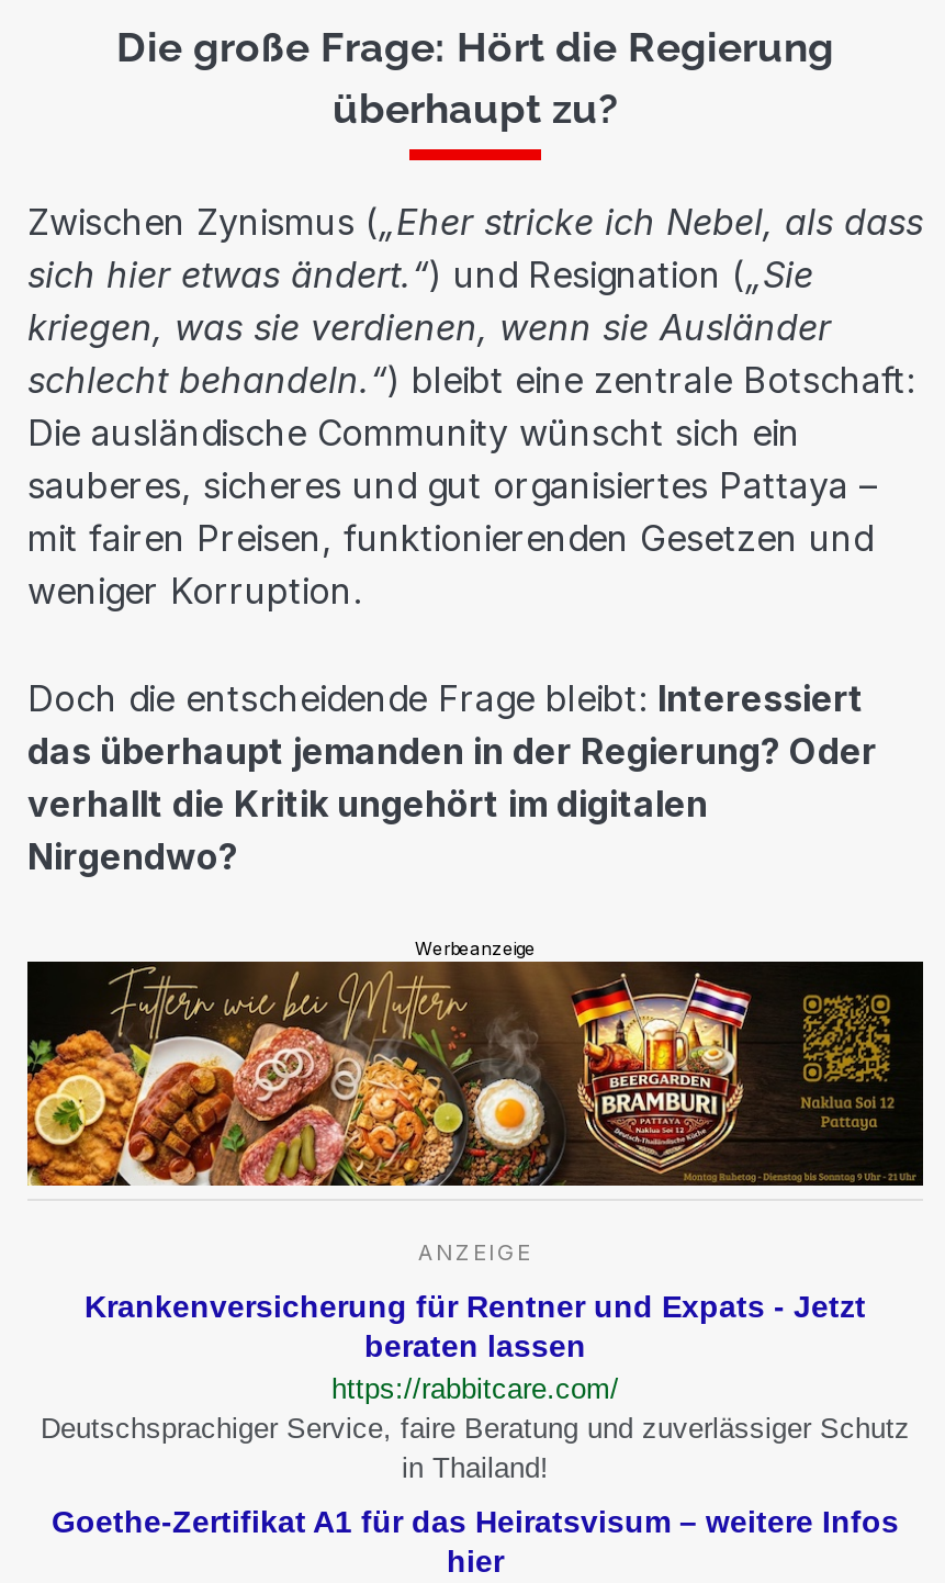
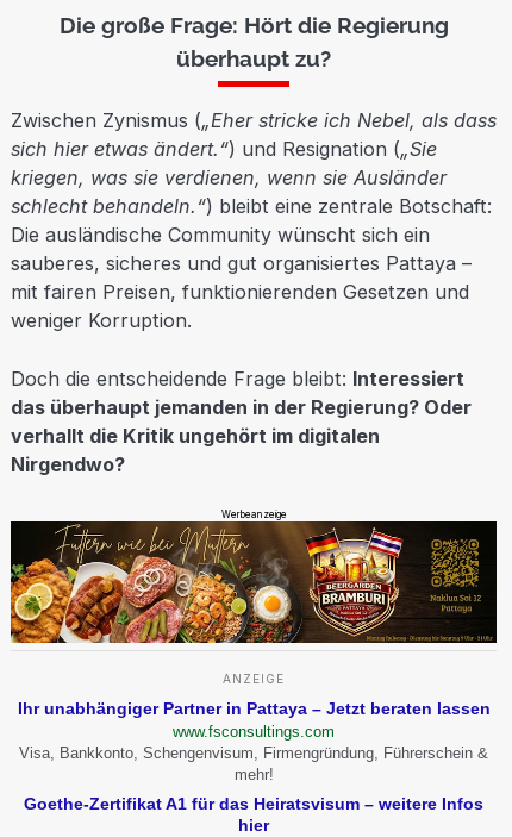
[41,1288,910,1483] Krankenversicherung für Rentner und Expats - Jetzt | beraten lassen | https://rabbitcare.com/ | Deutschsprachiger Service, faire Beratung und zuverlässiger Schutz | in Thailand! -> [17,698,490,783] Ihr unabhängiger Partner in Pattaya – Jetzt beraten lassen | www.fsconsultings.com | Visa, Bankkonto, Schengenvisum, Firmengründung, Führerschein & | mehr!

